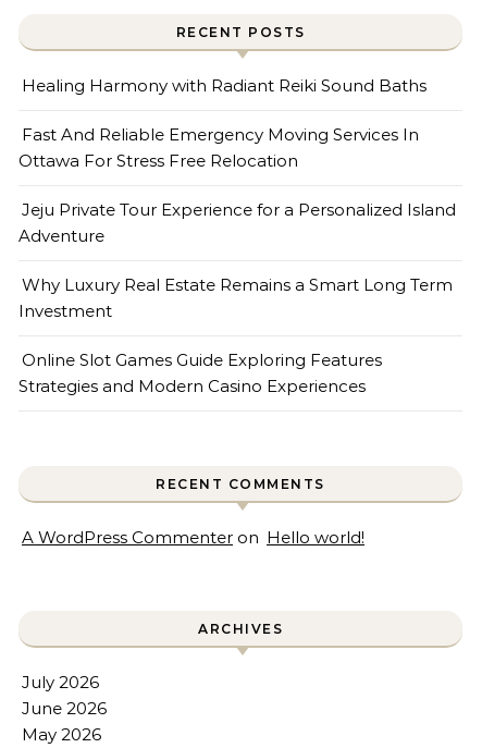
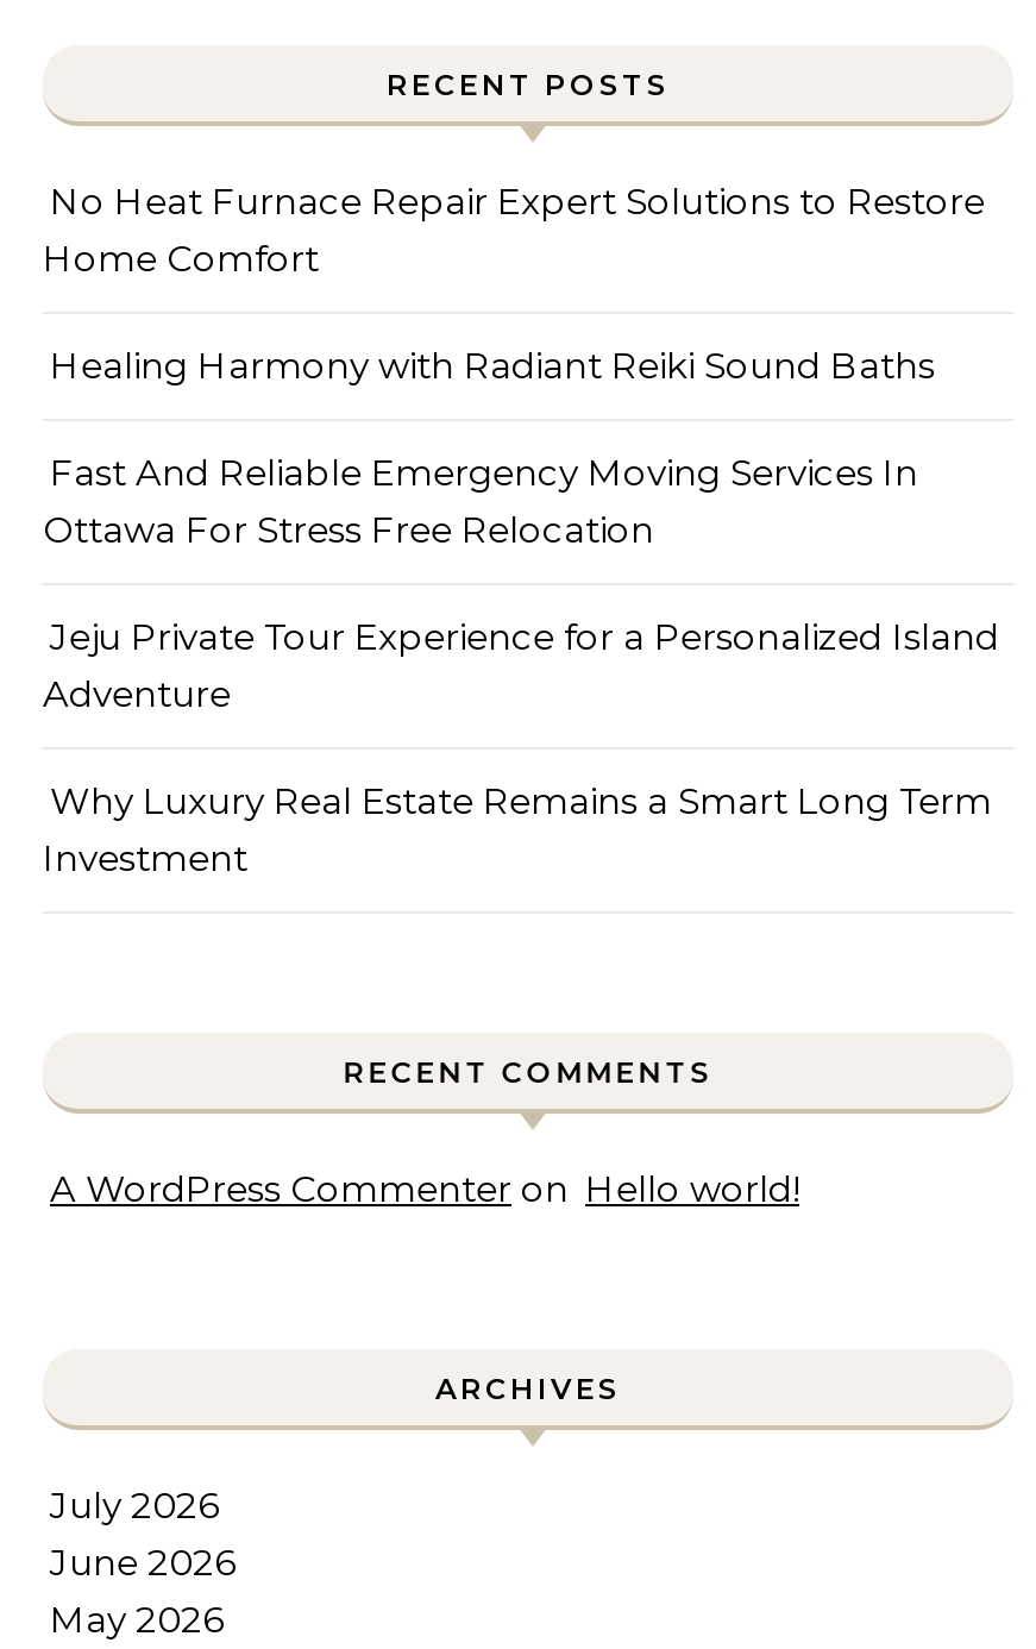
none -> [43,178,985,281] No Heat Furnace Repair Expert Solutions to Restore | Home Comfort
moved [18,75,456,321] -> [43,343,999,880]: Healing Harmony with Radiant Reiki Sound Baths | Fast And Reliable Emergency Moving Services In | Ottawa For Stress Free Relocation | Jeju Private Tour Experience for a Personalized Island | Adventure | Why Luxury Real Estate Remains a Smart Long Term | Investment
[18,350,382,396] Online Slot Games Guide Exploring Features | Strategies and Modern Casino Experiences -> none

